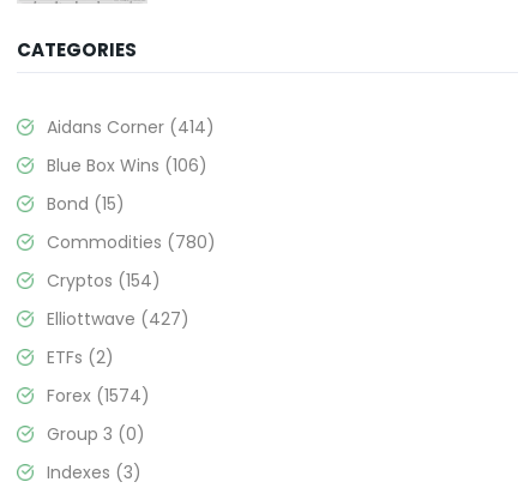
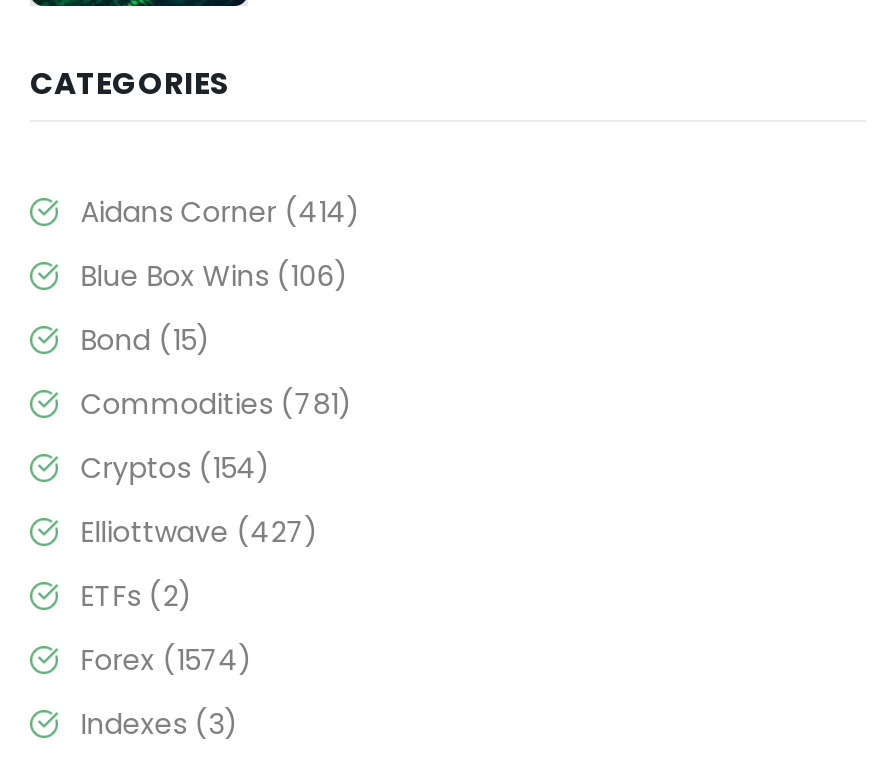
[47,230,216,254] Commodities (780) -> [80,384,352,424] Commodities (781)
[47,422,145,446] Group 3 (0) -> none

